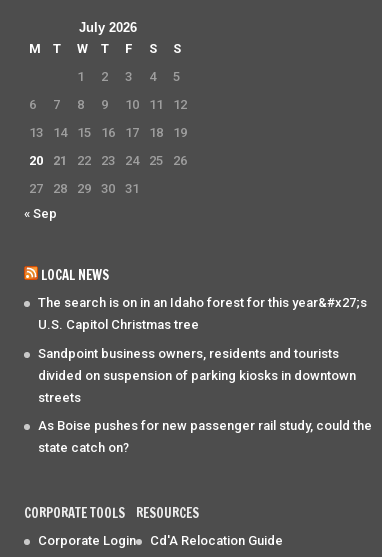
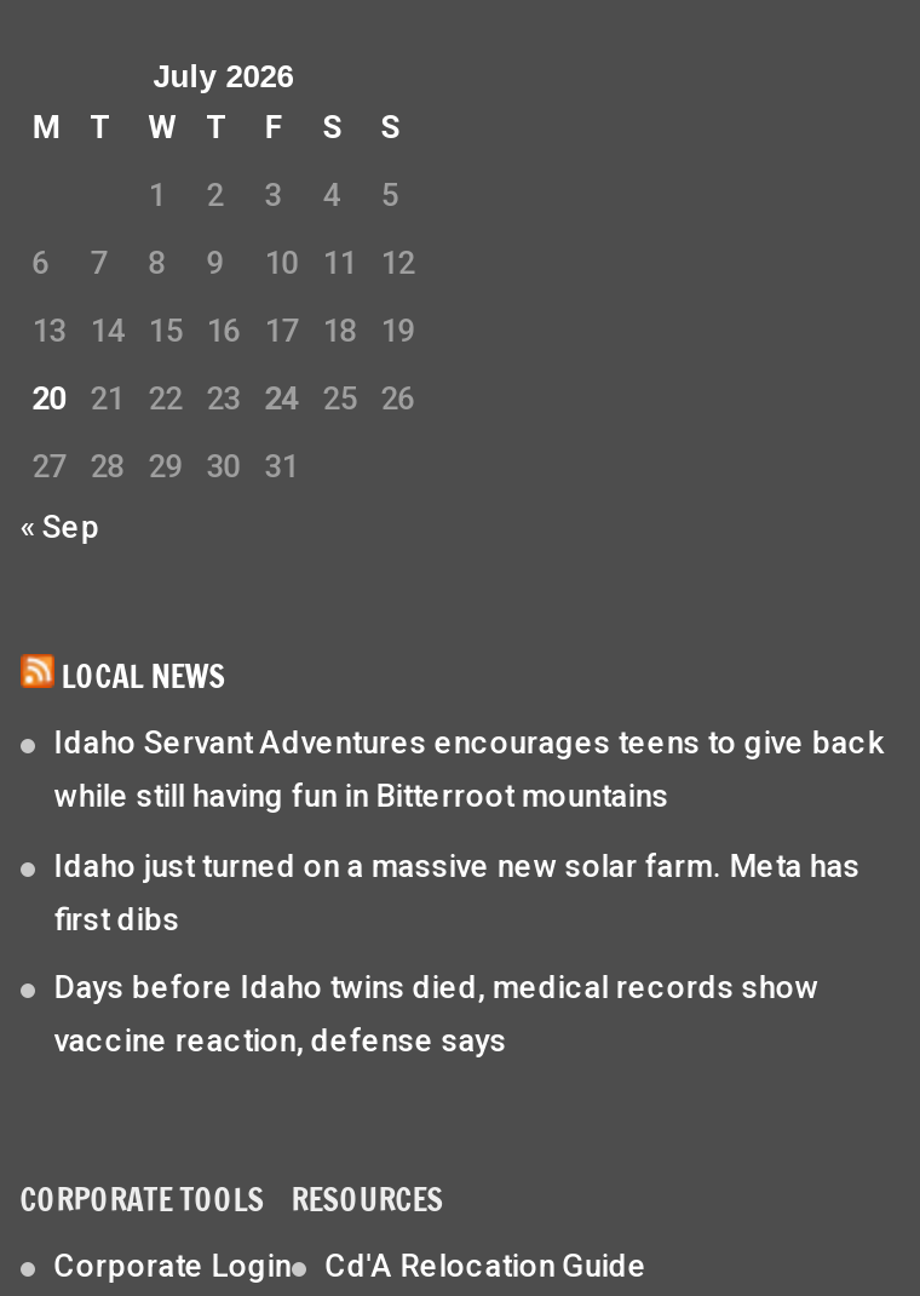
[38,295,372,455] The search is on in an Idaho forest for this year&#x27;s | U.S. Capitol Christmas tree | Sandpoint business owners, residents and tourists | divided on suspension of parking kiosks in downtown | streets | As Boise pushes for new passenger rail study, could the | state catch on? -> [54,725,884,1059] Idaho Servant Adventures encourages teens to give back | while still having fun in Bitterroot mountains | Idaho just turned on a massive new solar farm. Meta has | first dibs | Days before Idaho twins died, medical records show | vaccine reaction, defense says

